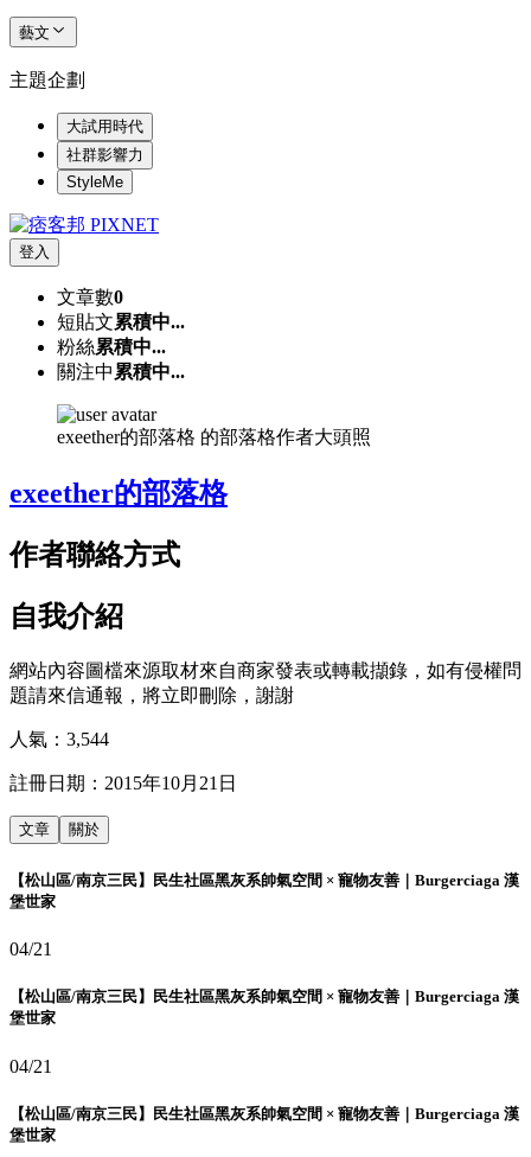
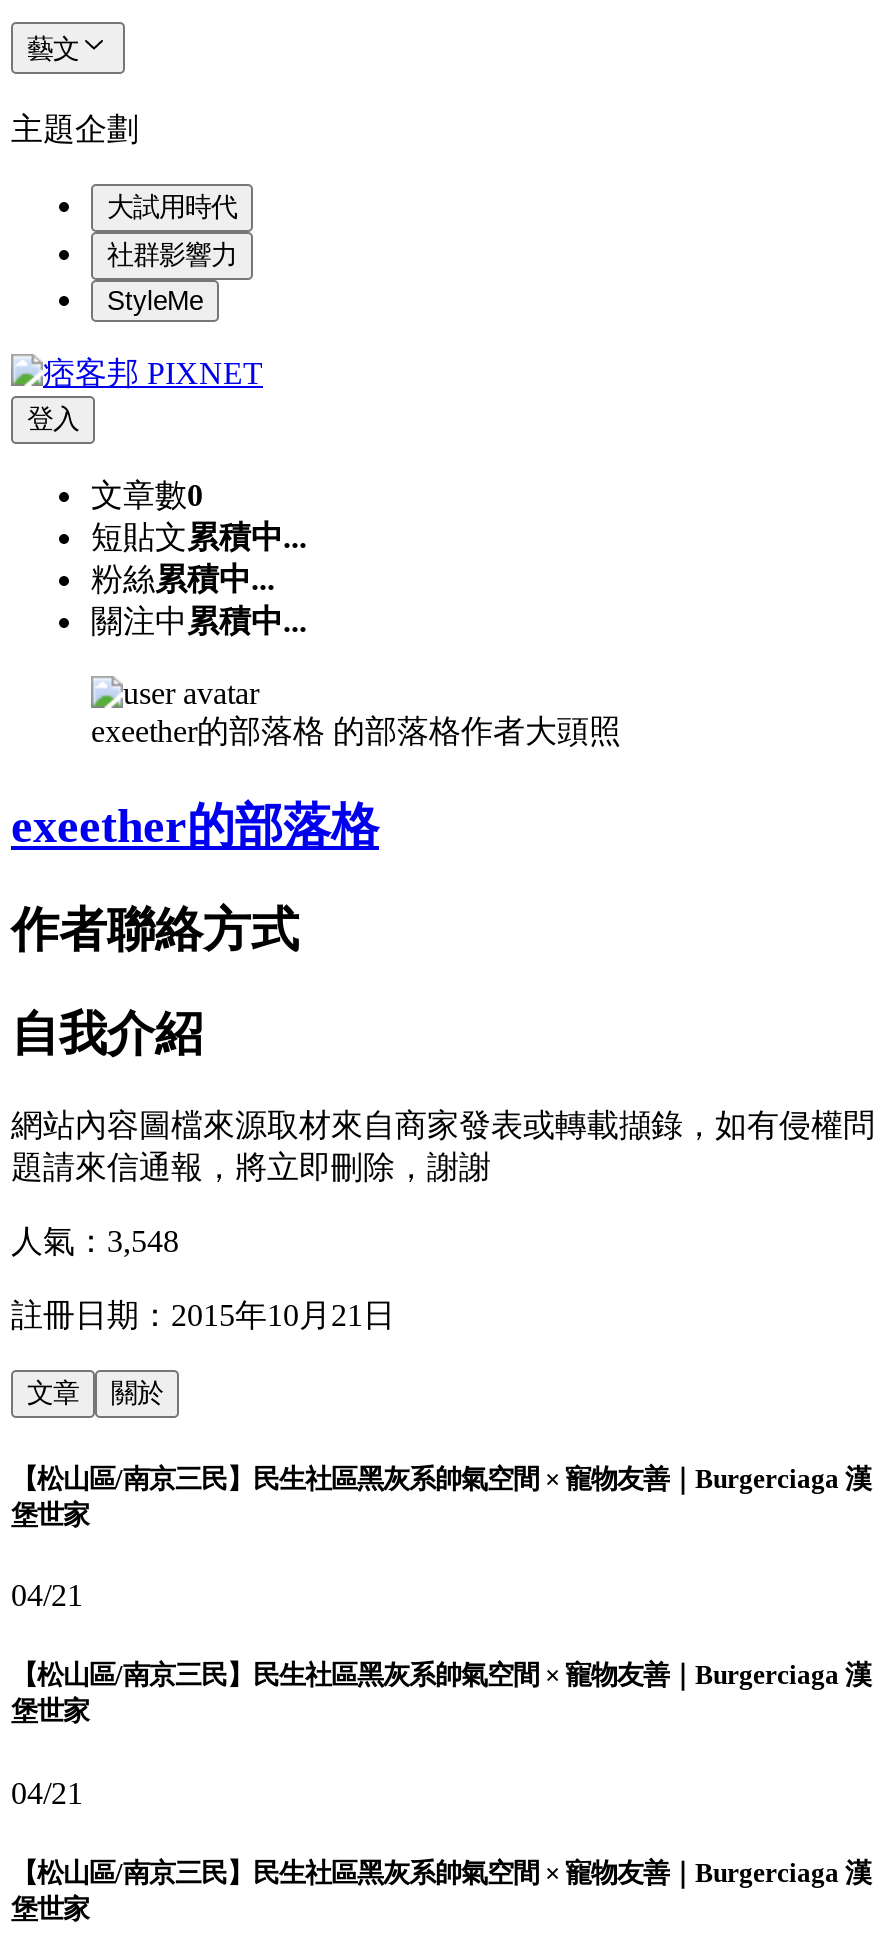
[9,729,109,749] 人氣：3,544 -> [11,1224,179,1258] 人氣：3,548

